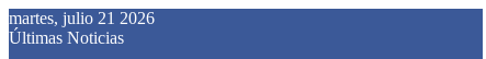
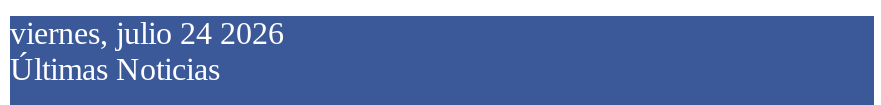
[9,9,155,27] martes, julio 21 2026 -> [10,16,284,50] viernes, julio 24 2026

